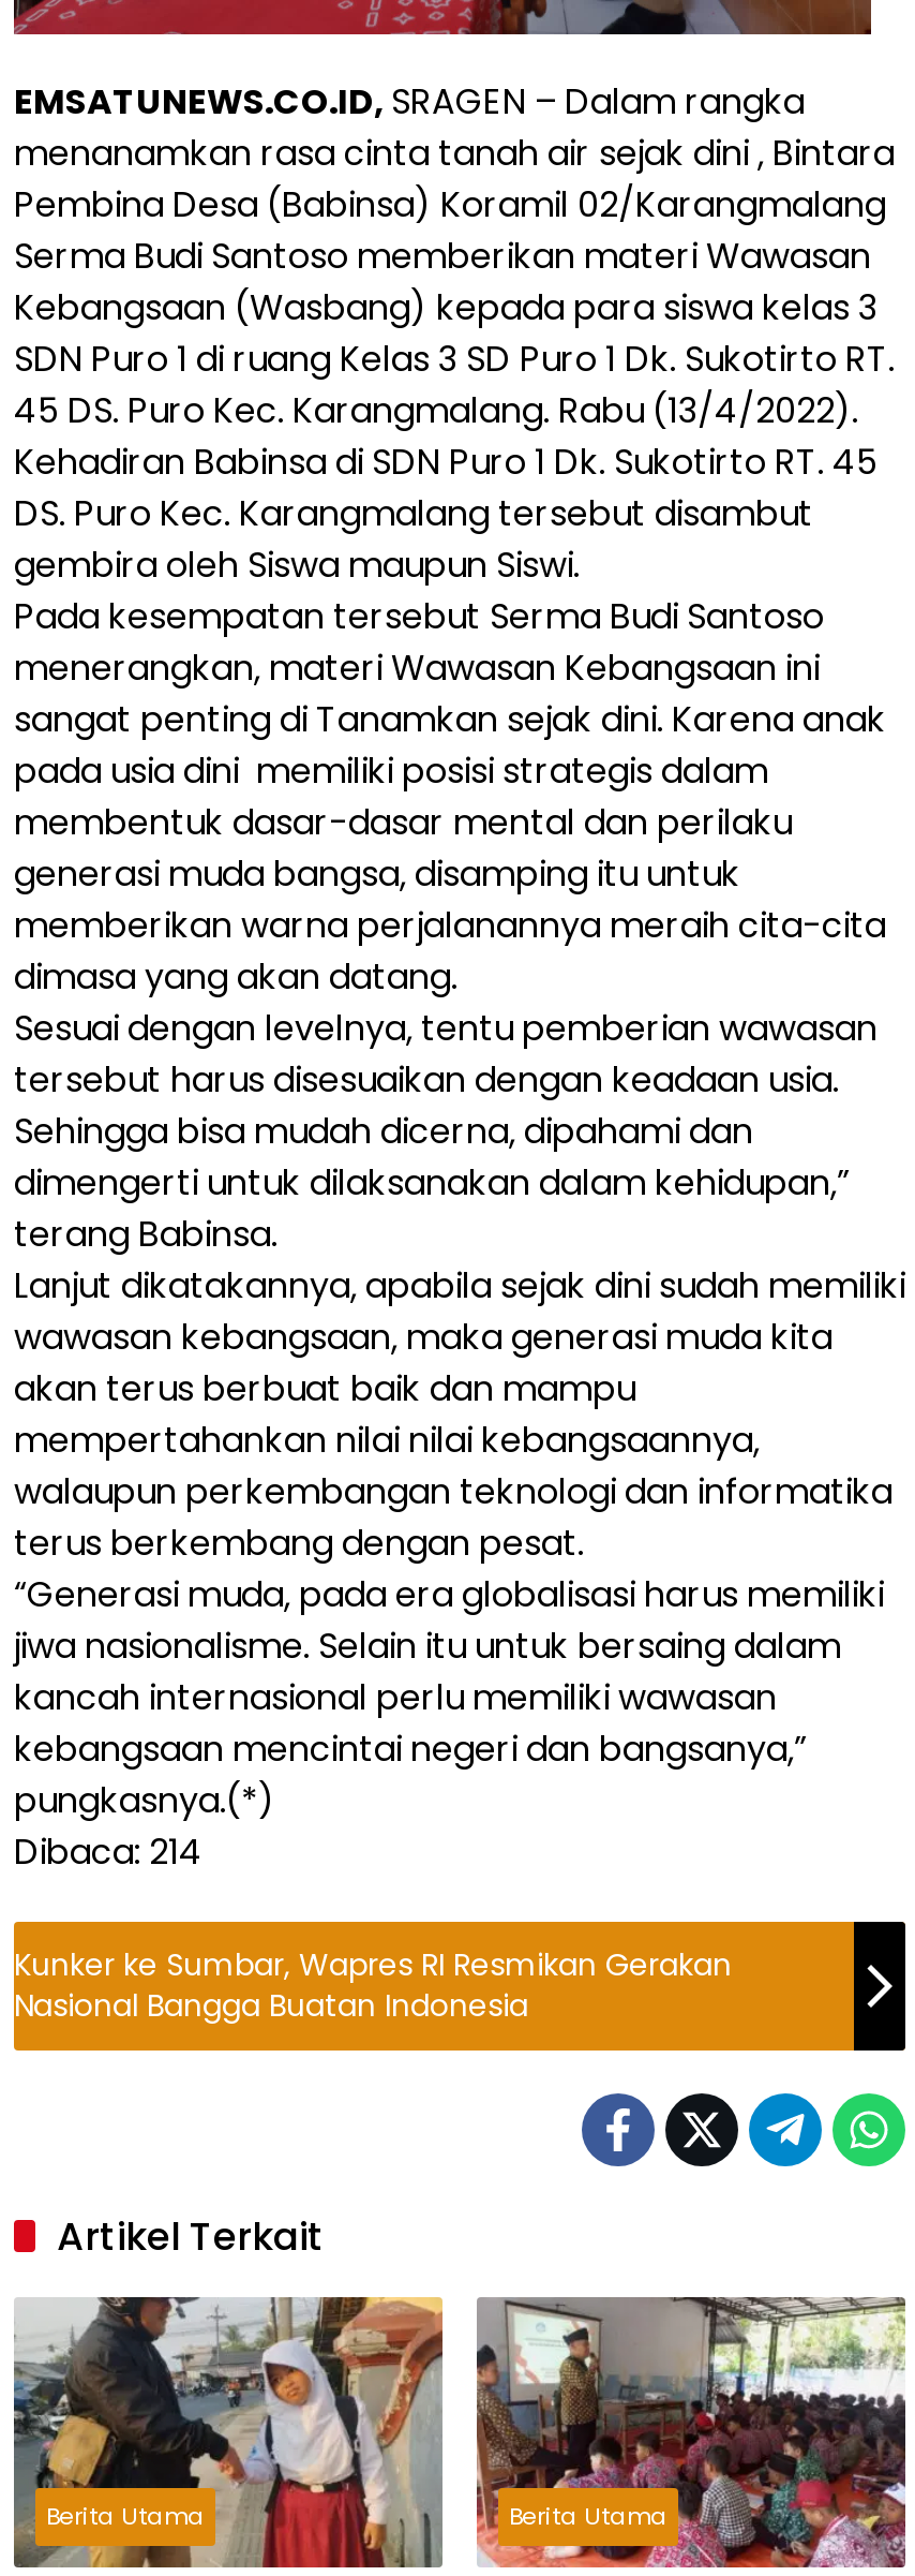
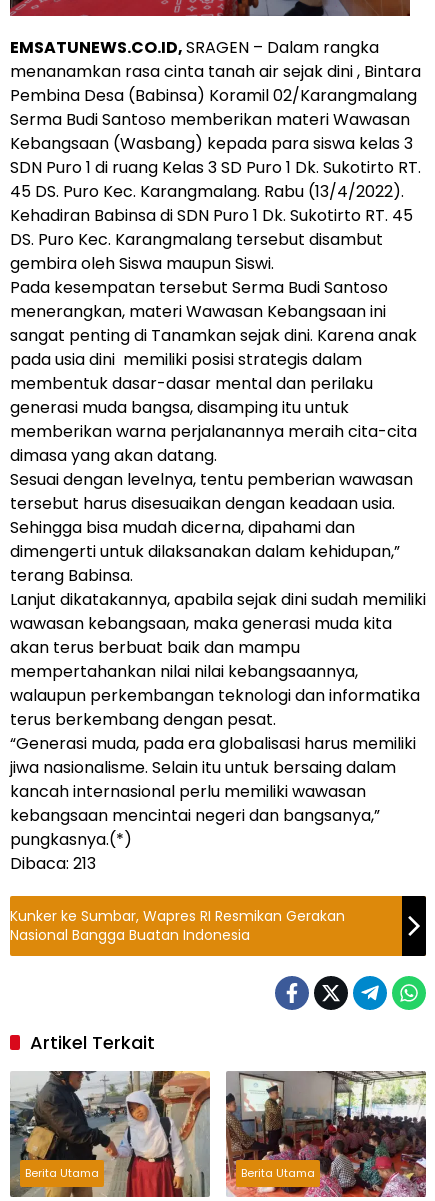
[14,1827,202,1877] Dibaca: 214 -> [10,852,96,875] Dibaca: 213

